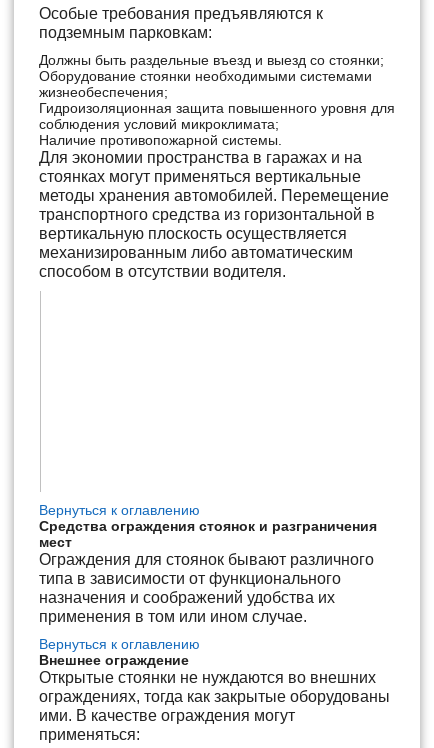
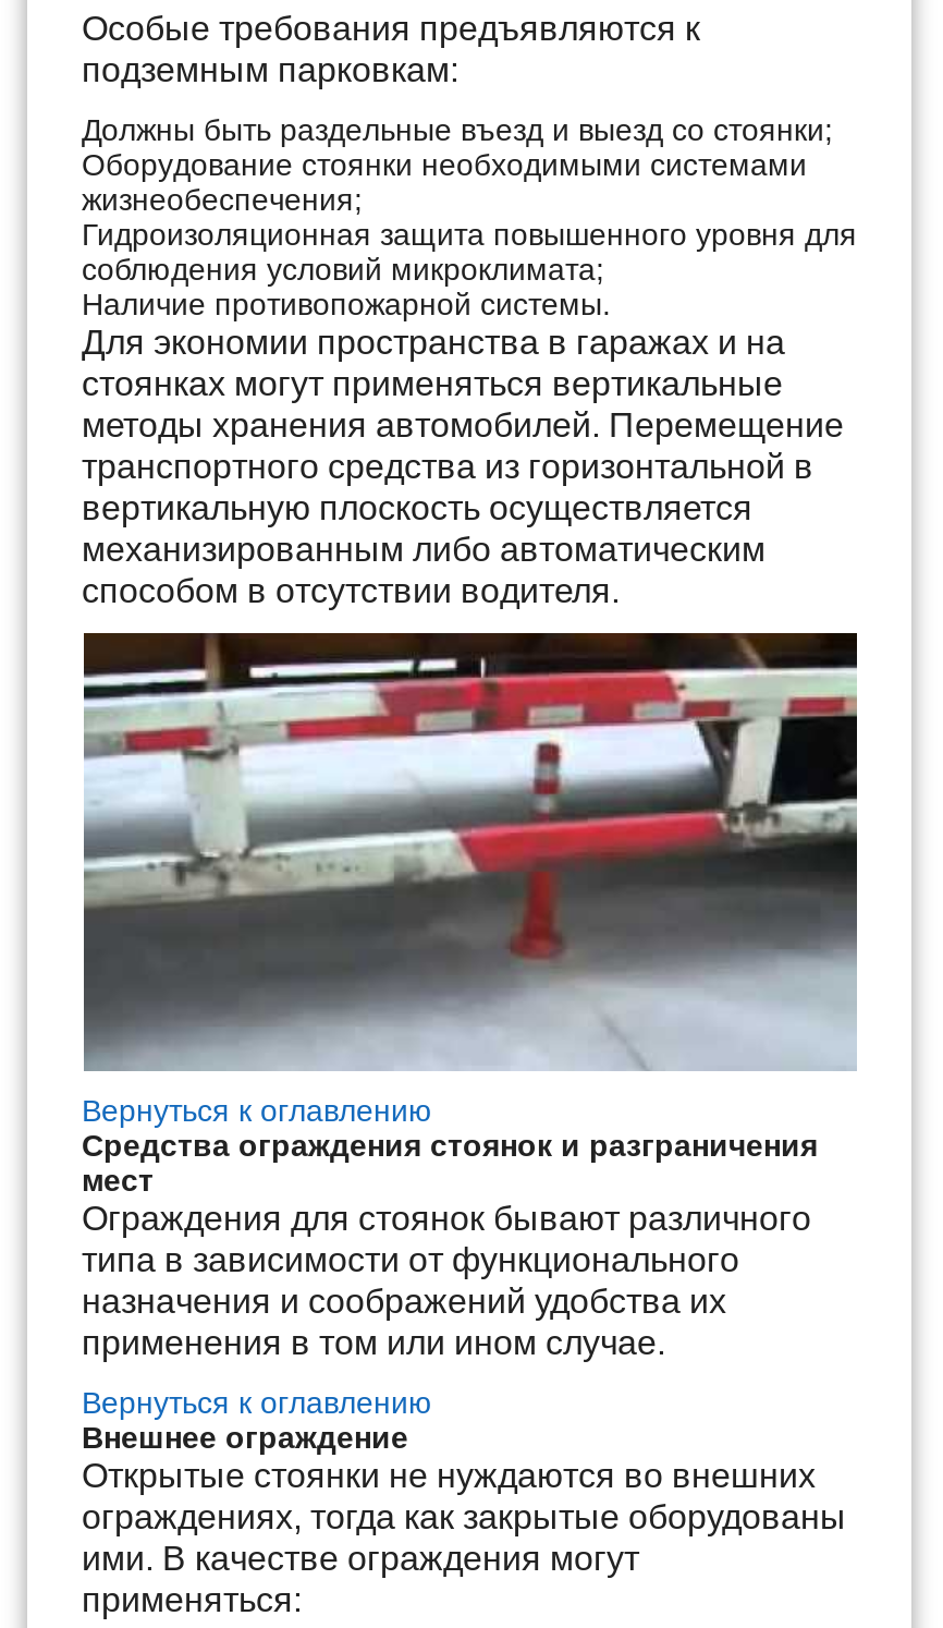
none -> [82,631,859,1073] [image]

